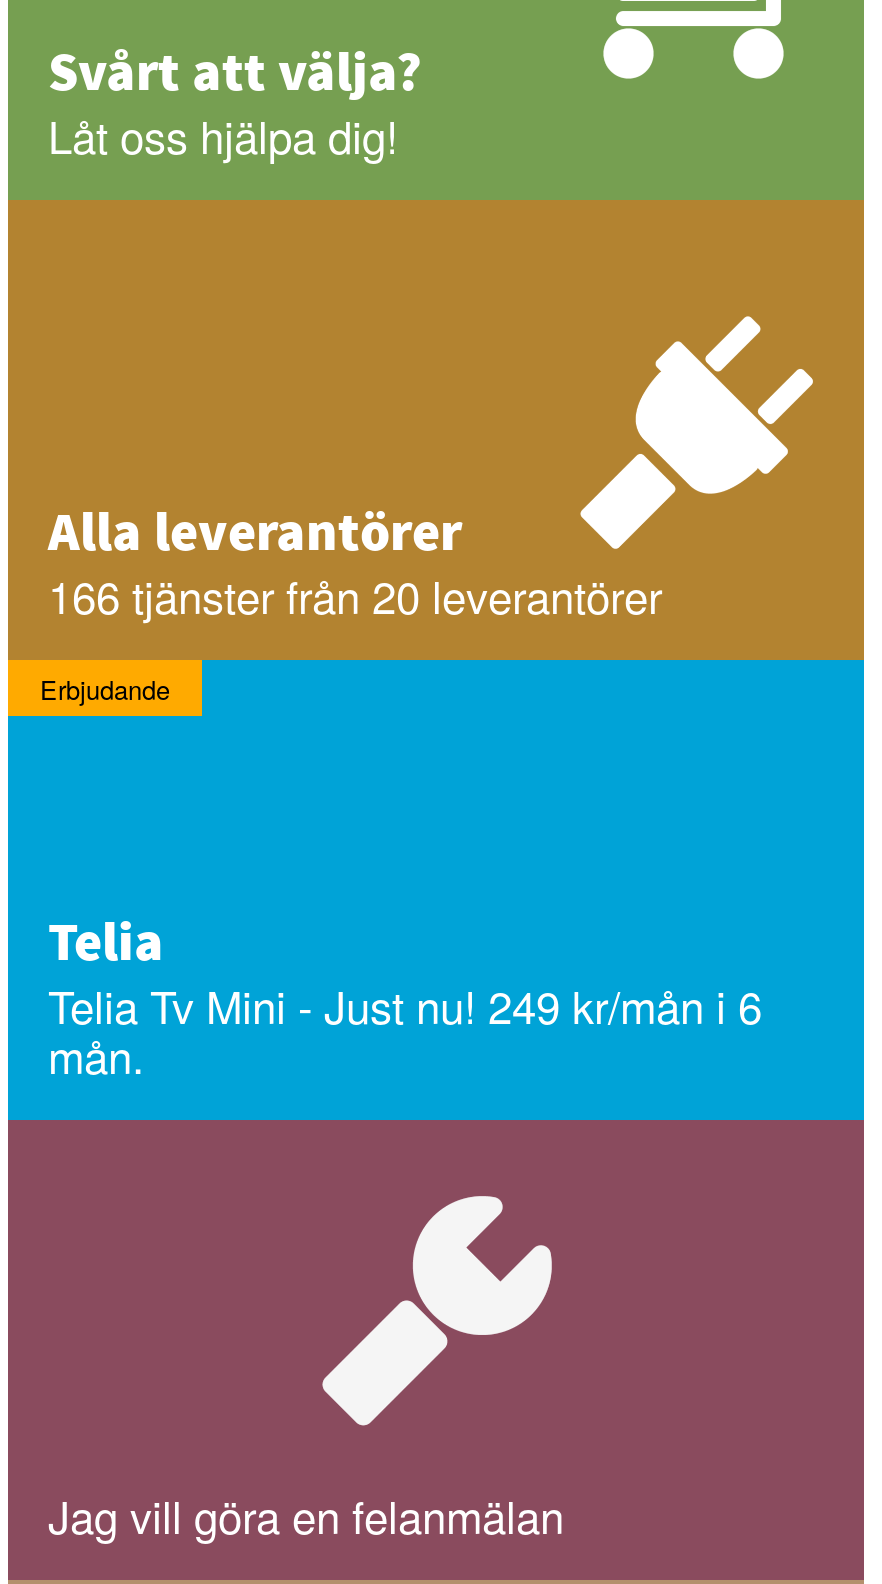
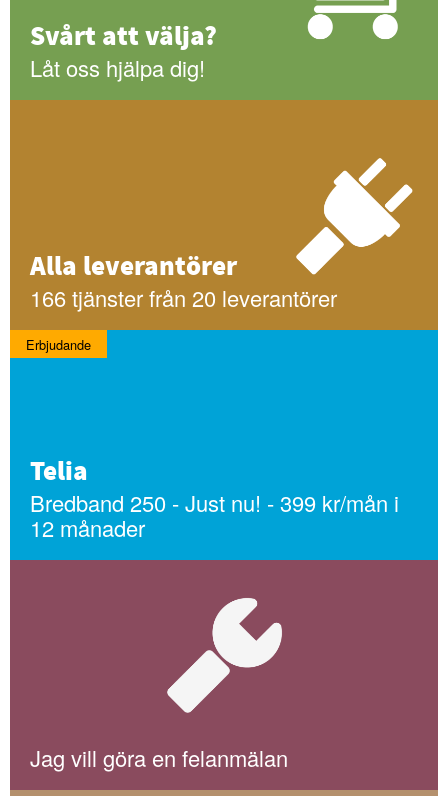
[48,973,762,1085] Telia Tv Mini - Just nu! 249 kr/mån i 6 | mån. -> [30,487,399,543] Bredband 250 - Just nu! - 399 kr/mån i | 12 månader

